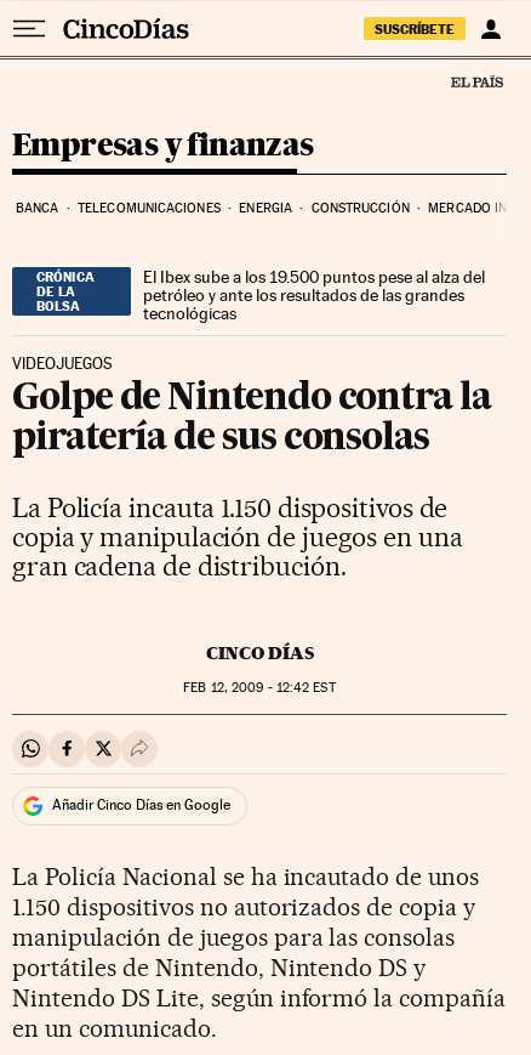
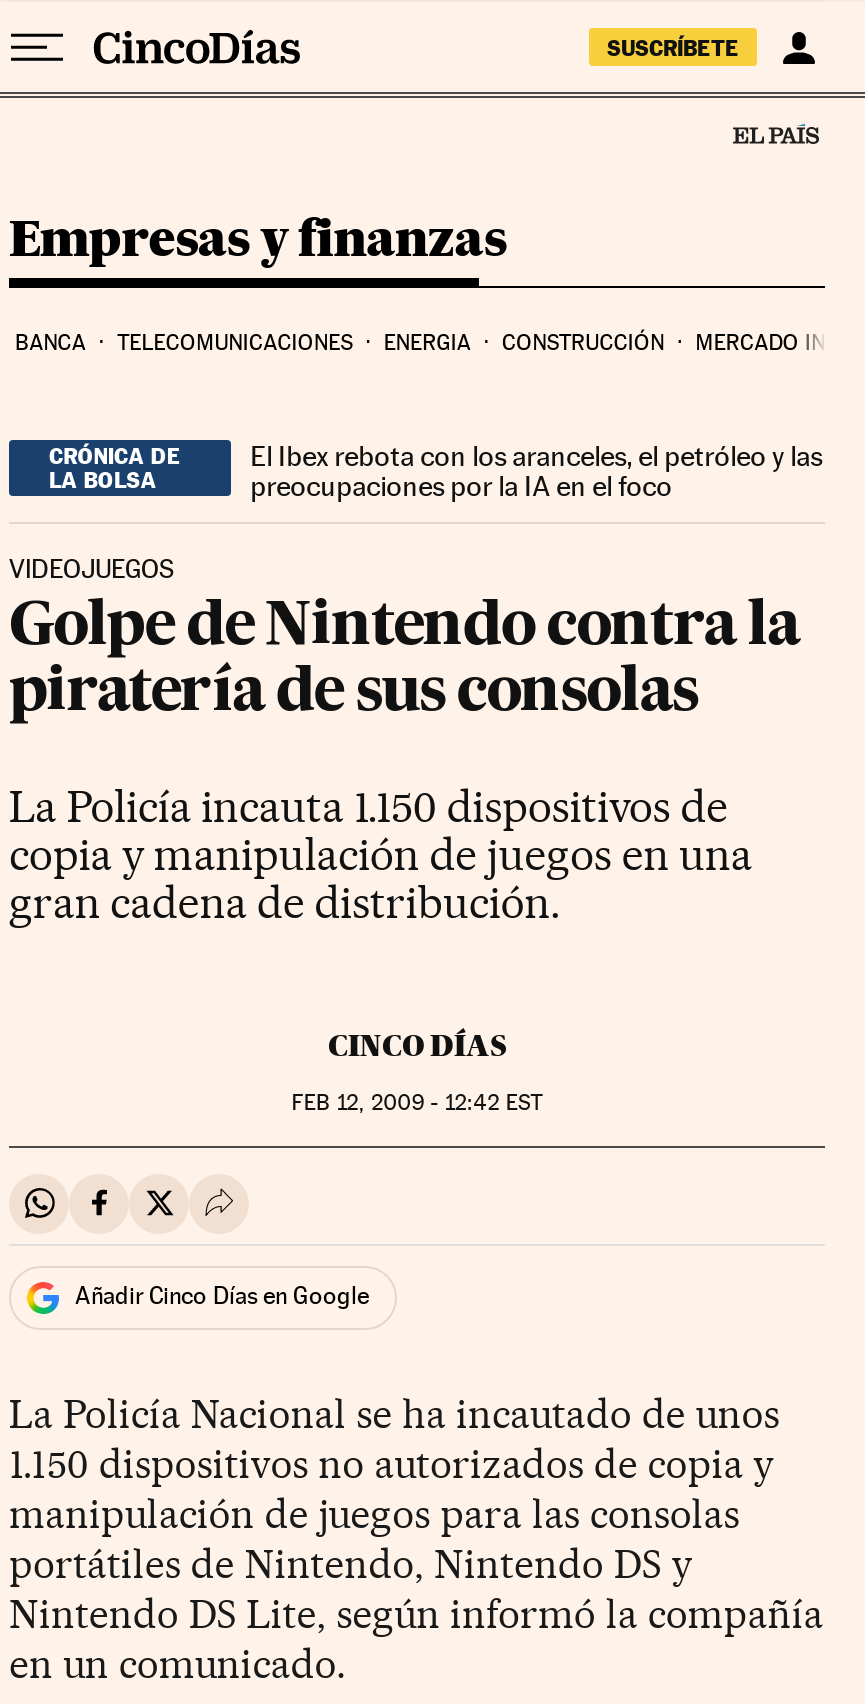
[144,267,485,322] El Ibex sube a los 19.500 puntos pese al alza del | petróleo y ante los resultados de las grandes | tecnológicas -> [250,439,822,501] El Ibex rebota con los aranceles, el petróleo y las | preocupaciones por la IA en el foco

